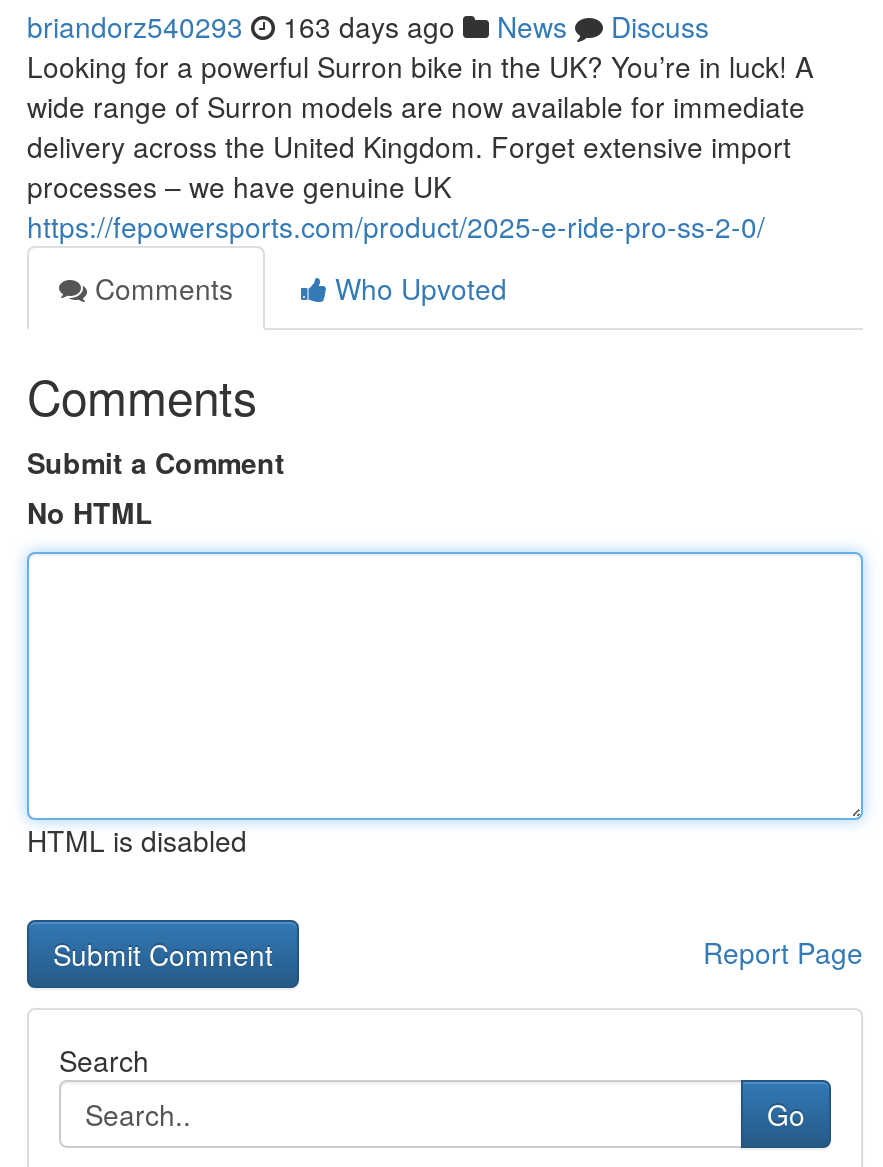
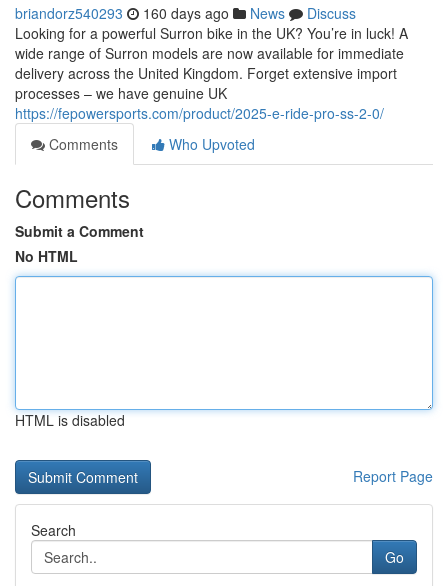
[27,6,709,46] briandorz540293 163 days ago News Discuss -> [15,3,356,23] briandorz540293 160 days ago News Discuss

